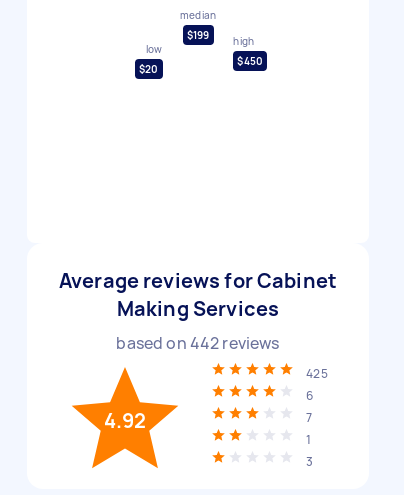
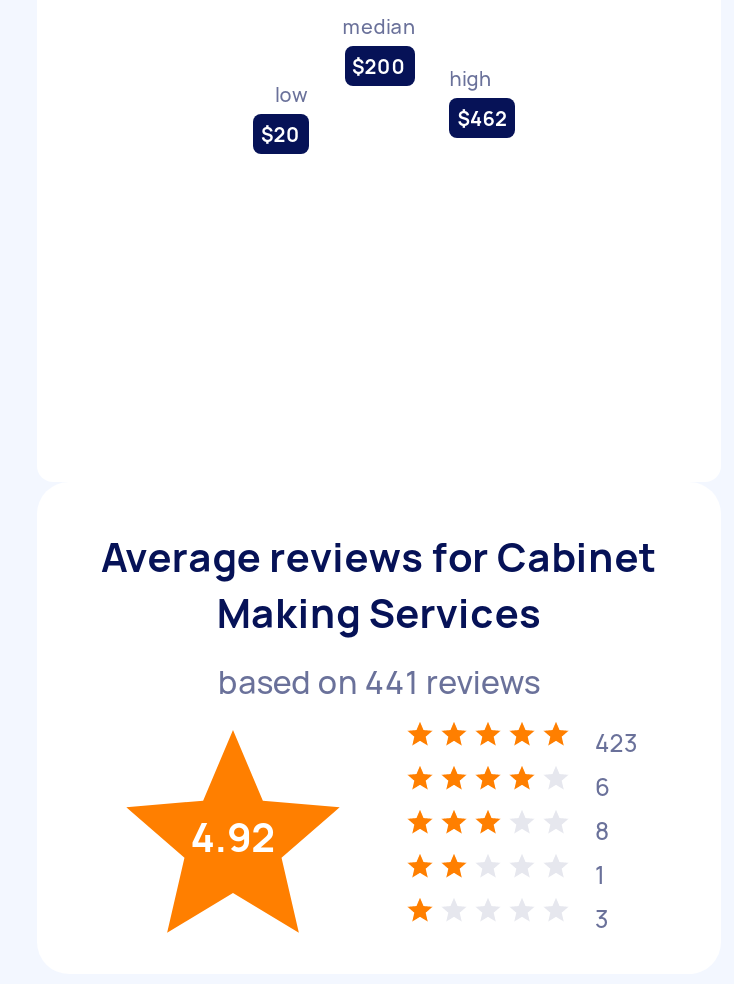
[186,28,254,48] $199 high -> [352,52,492,93] $200 high
[237,54,263,68] $450 -> [458,105,508,133] $462
[116,332,279,354] based on 442 reviews -> [218,660,540,704] based on 441 reviews
[306,365,328,382] 425 -> [595,726,639,760] 423
[306,409,312,426] 7 -> [595,814,609,848] 8

